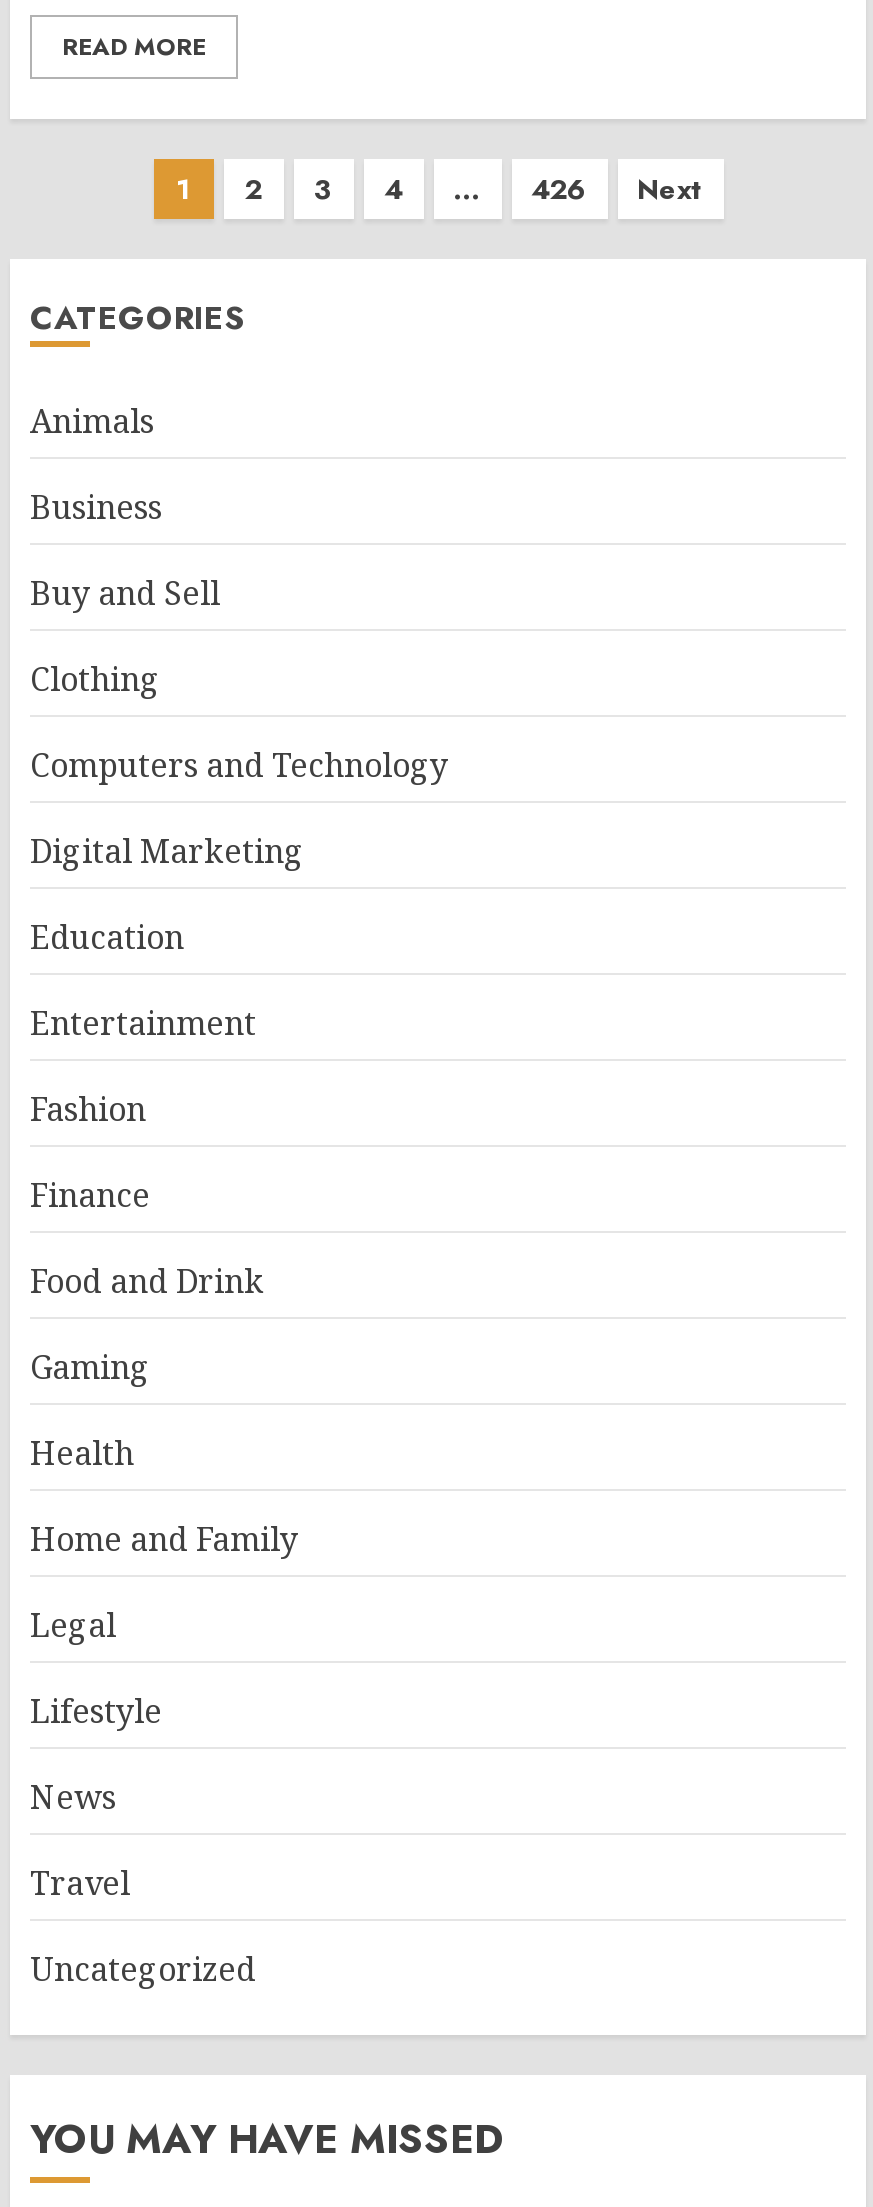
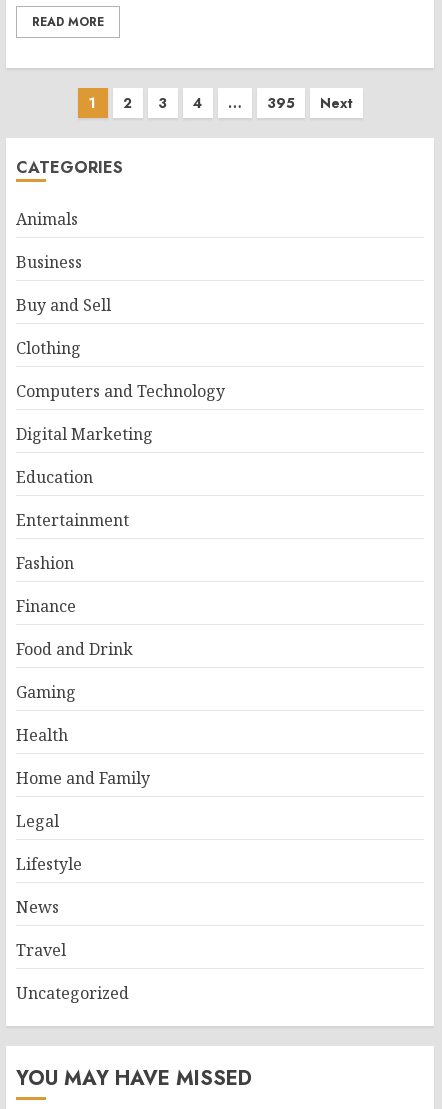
[531,169,587,209] 426 -> [266,93,294,113] 395

